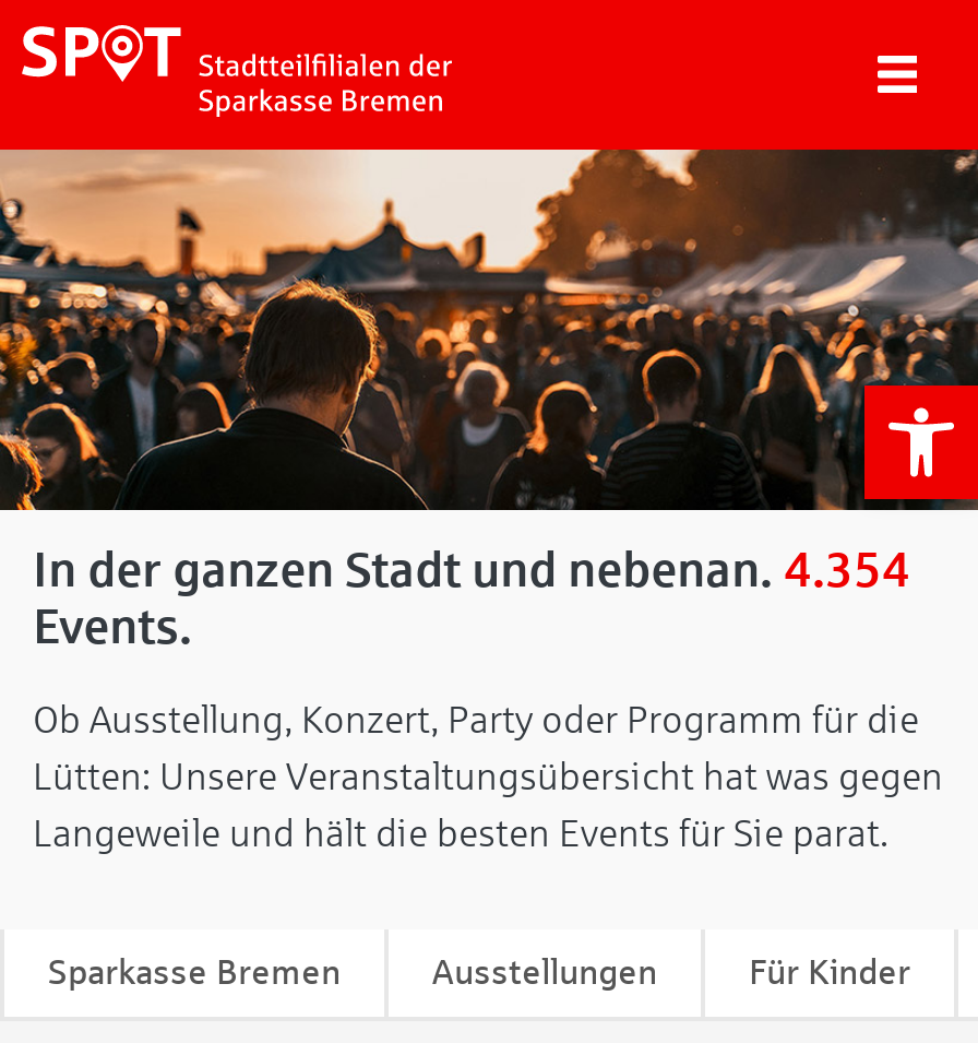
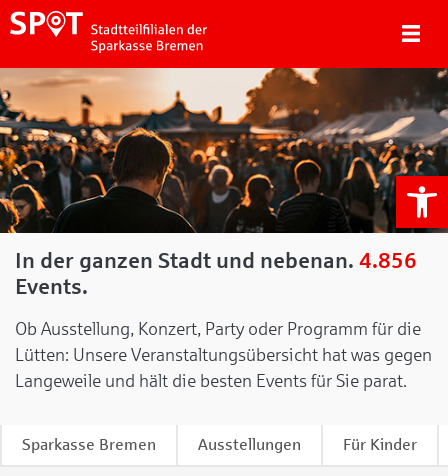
[33,543,910,597] In der ganzen Stadt und nebenan. 4.354 -> [15,248,417,273] In der ganzen Stadt und nebenan. 4.856

